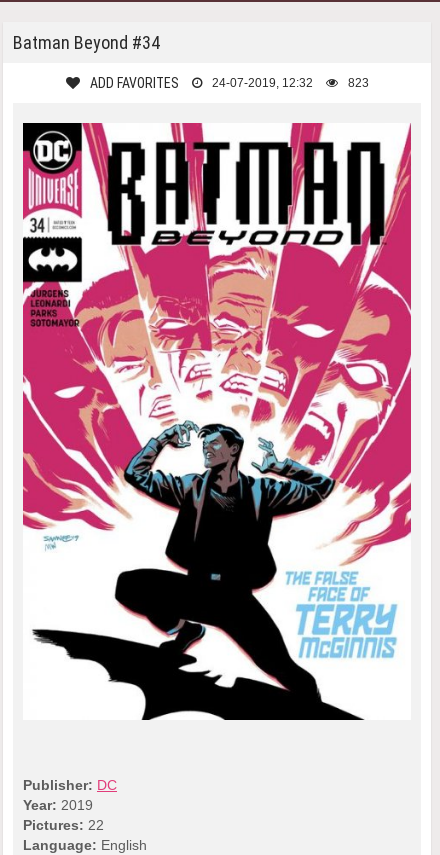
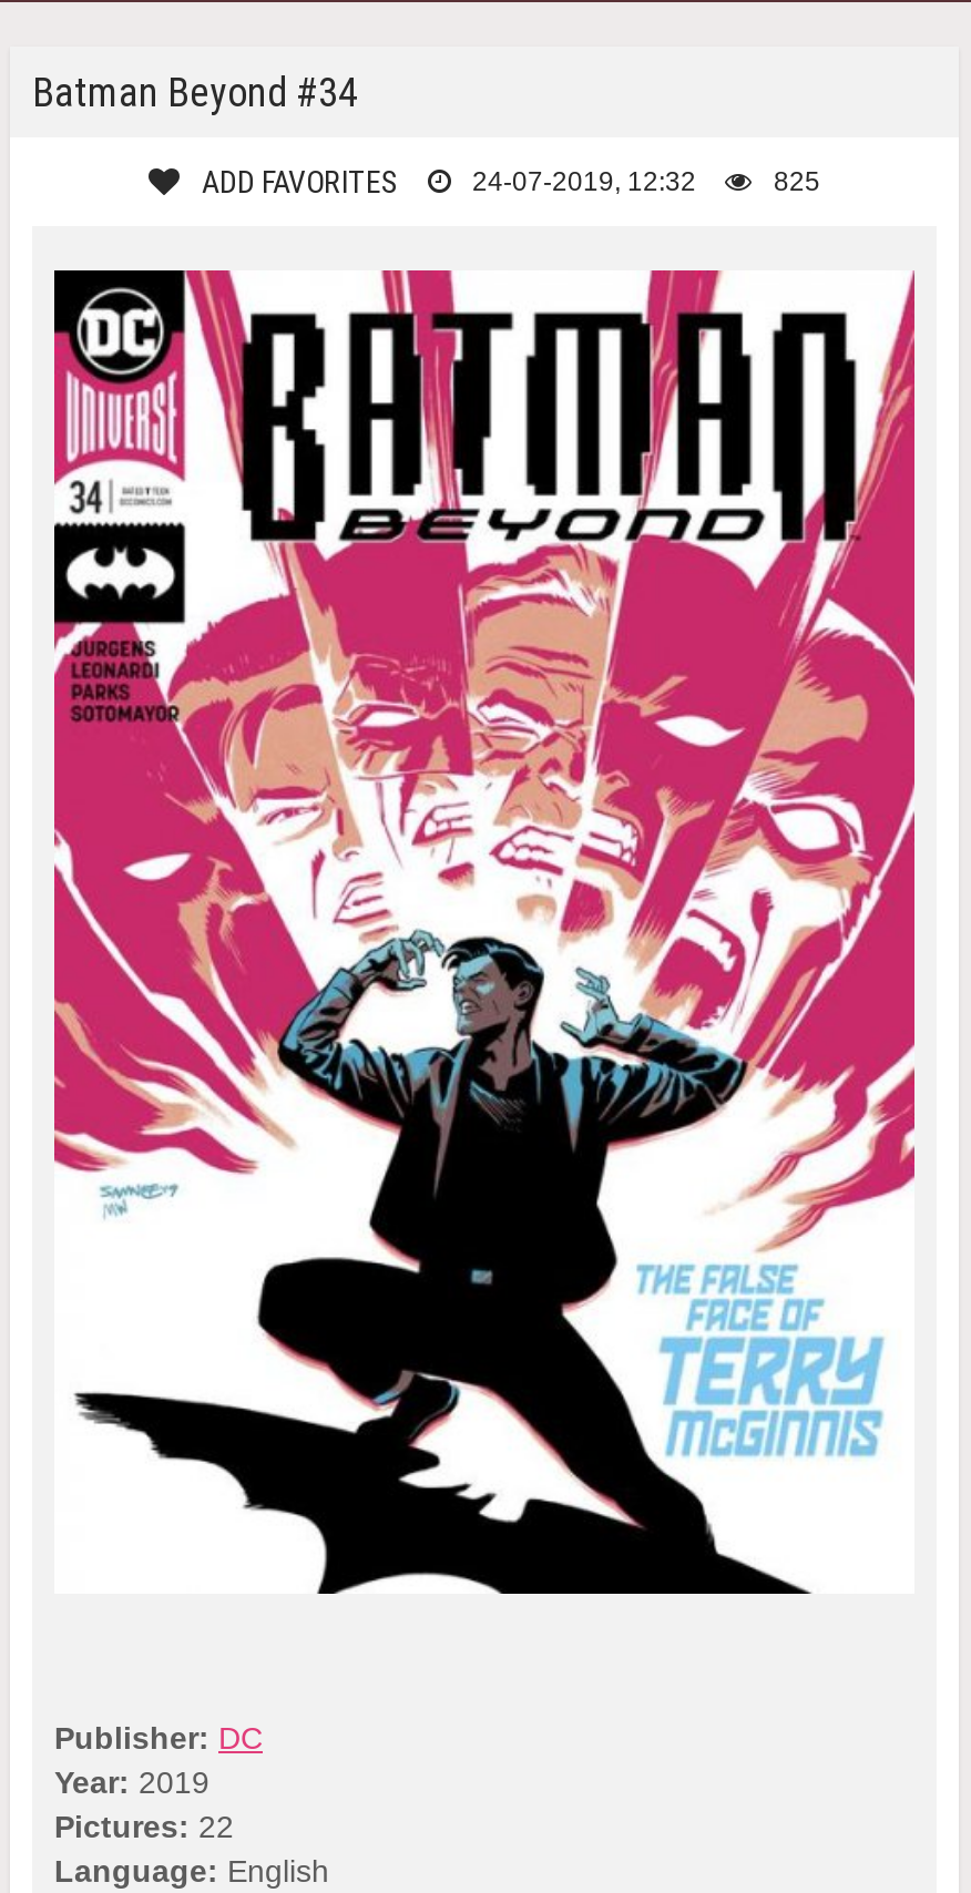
[347,76,368,90] 823 -> [774,166,820,197] 825

